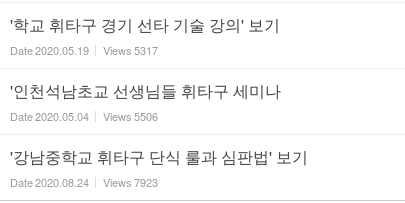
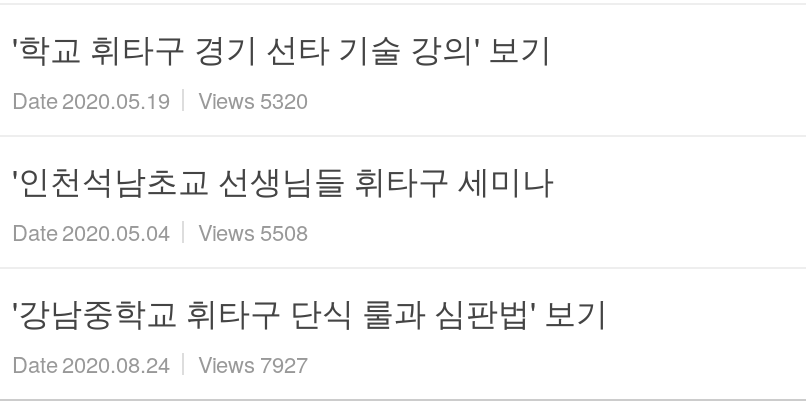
[10,41,158,57] Date 2020.05.19 Views 5317 -> [12,82,308,114] Date 2020.05.19 Views 5320
[10,107,158,123] Date 2020.05.04 Views 5506 -> [12,214,308,246] Date 2020.05.04 Views 5508
[10,173,158,189] Date 2020.08.24 Views 7923 -> [12,346,308,378] Date 2020.08.24 Views 7927

